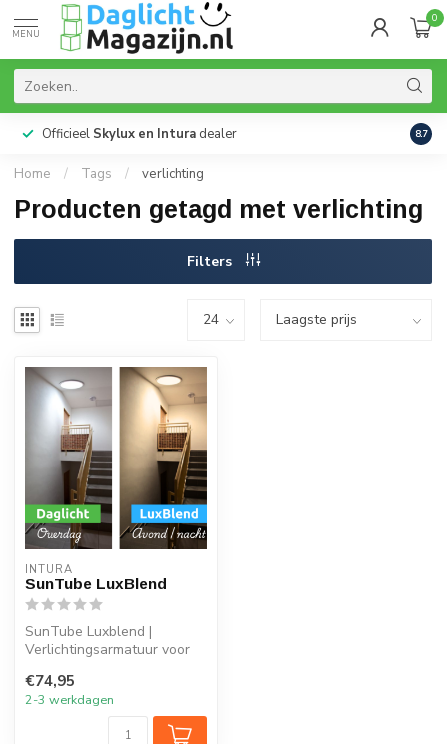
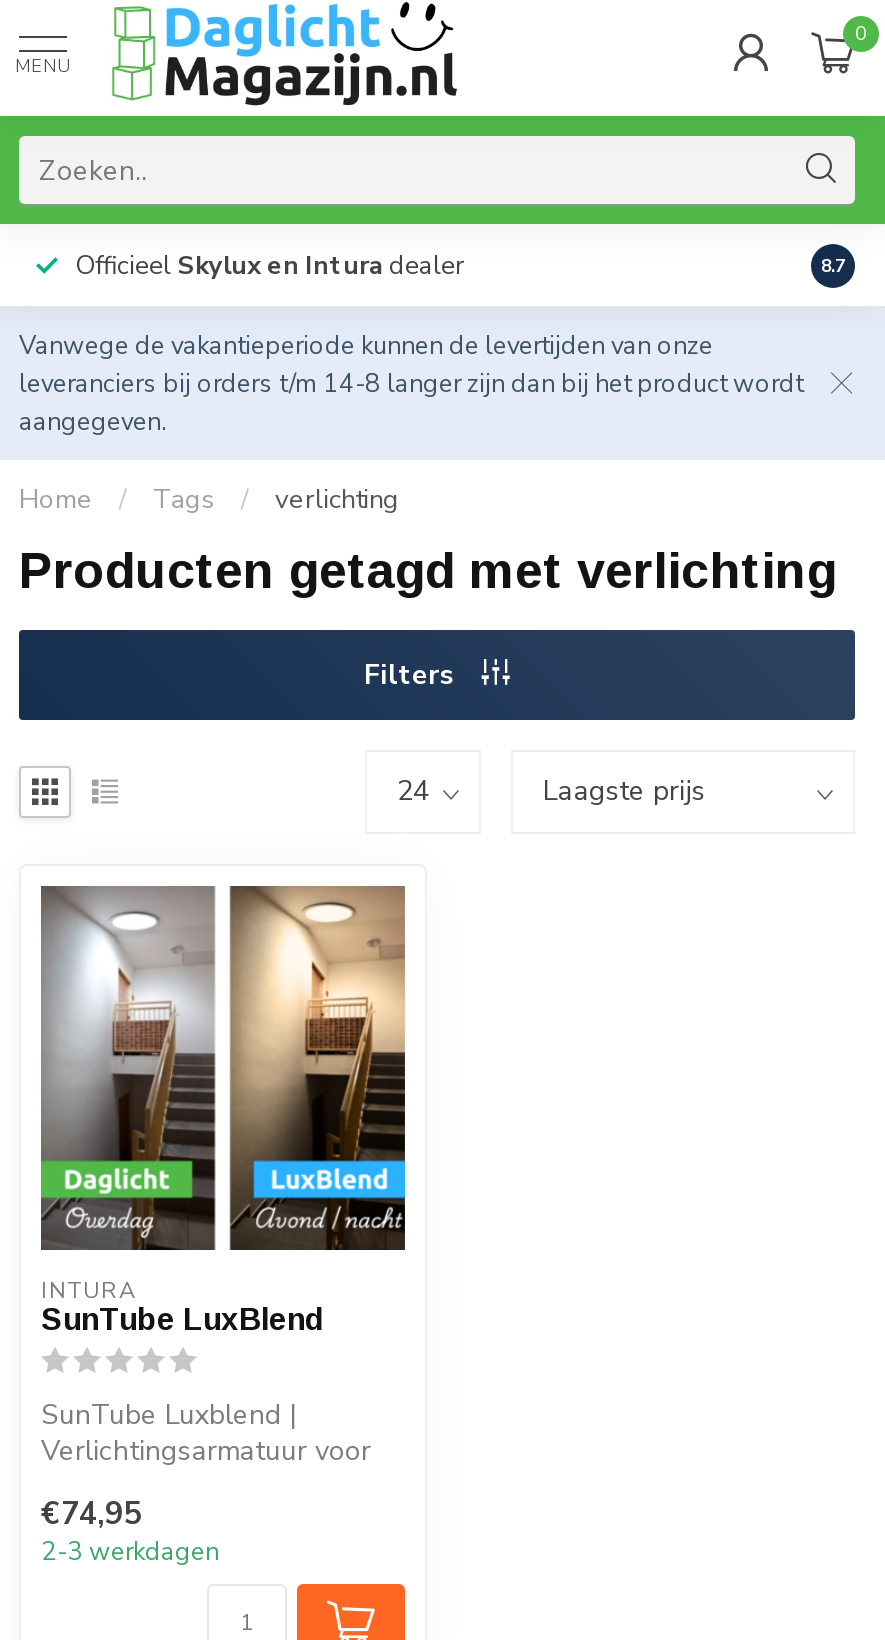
none -> [19,328,803,438] Vanwege de vakantieperiode kunnen de levertijden van onze | leveranciers bij orders t/m 14-8 langer zijn dan bij het product wordt | aangegeven.

